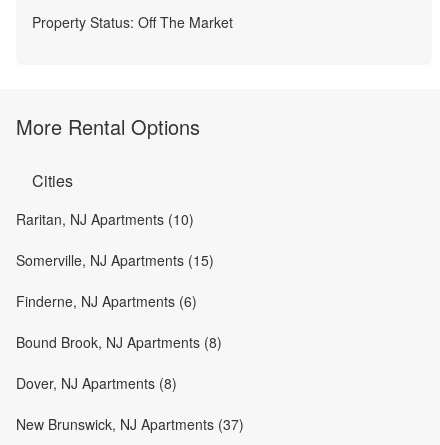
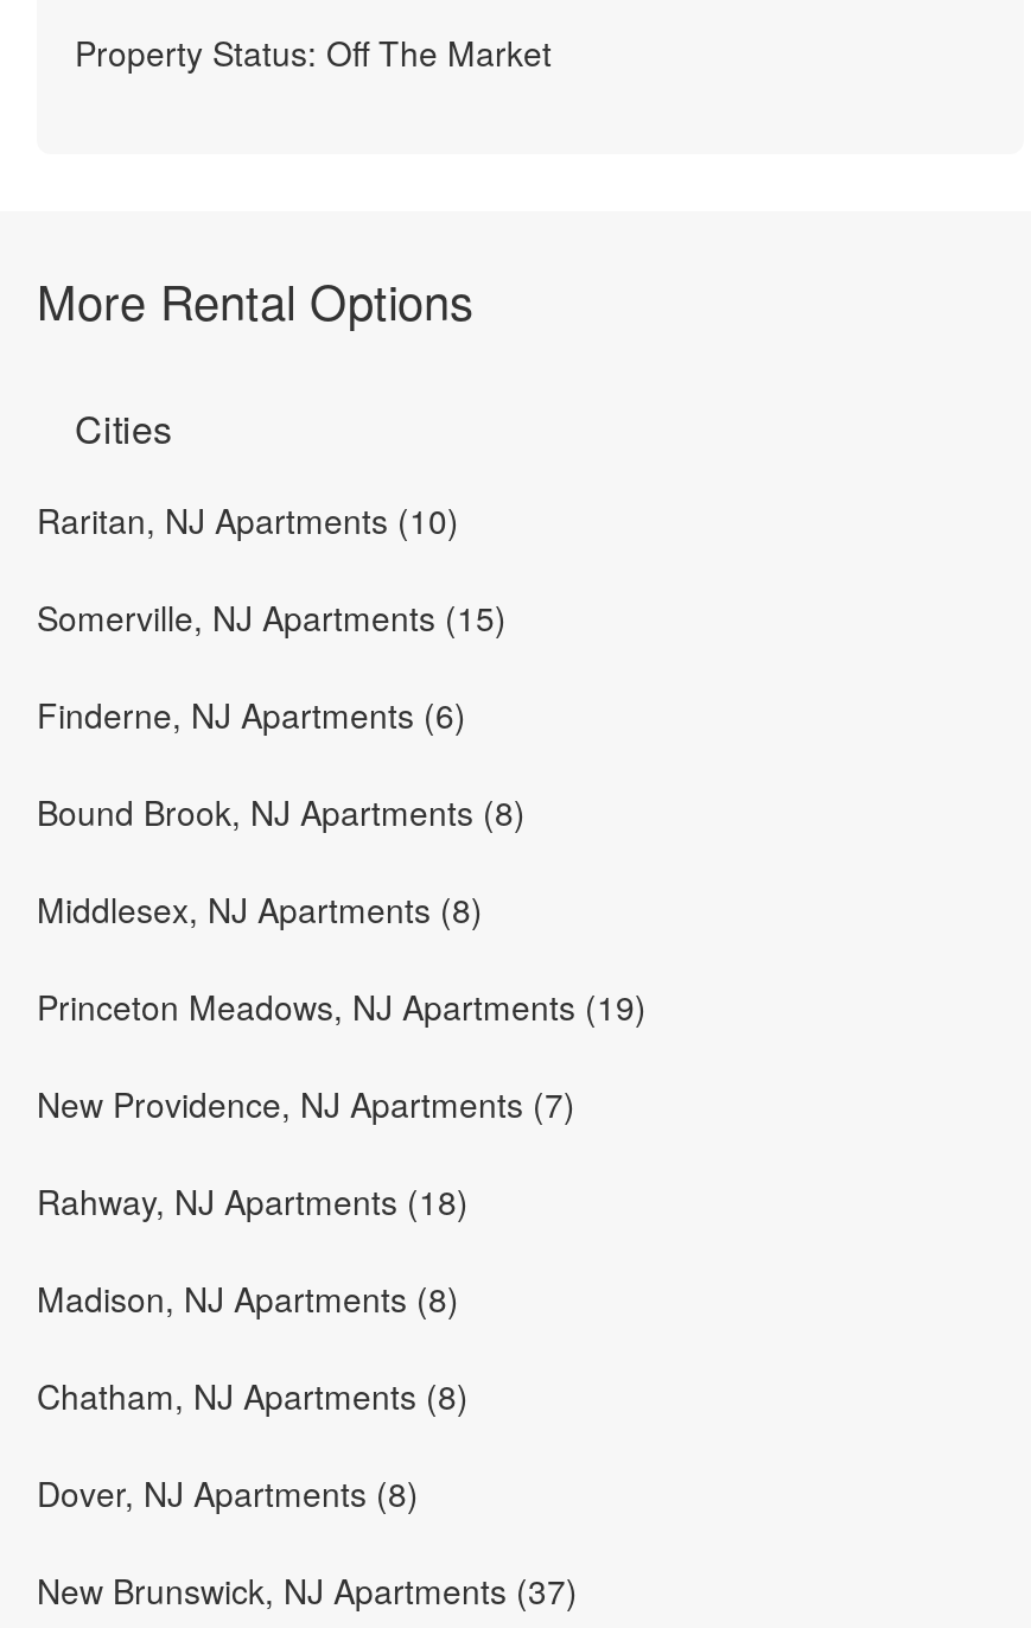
none -> [37,886,647,1420] Middlesex, NJ Apartments (8) | Princeton Meadows, NJ Apartments (19) | New Providence, NJ Apartments (7) | Rahway, NJ Apartments (18) | Madison, NJ Apartments (8) | Chatham, NJ Apartments (8)

